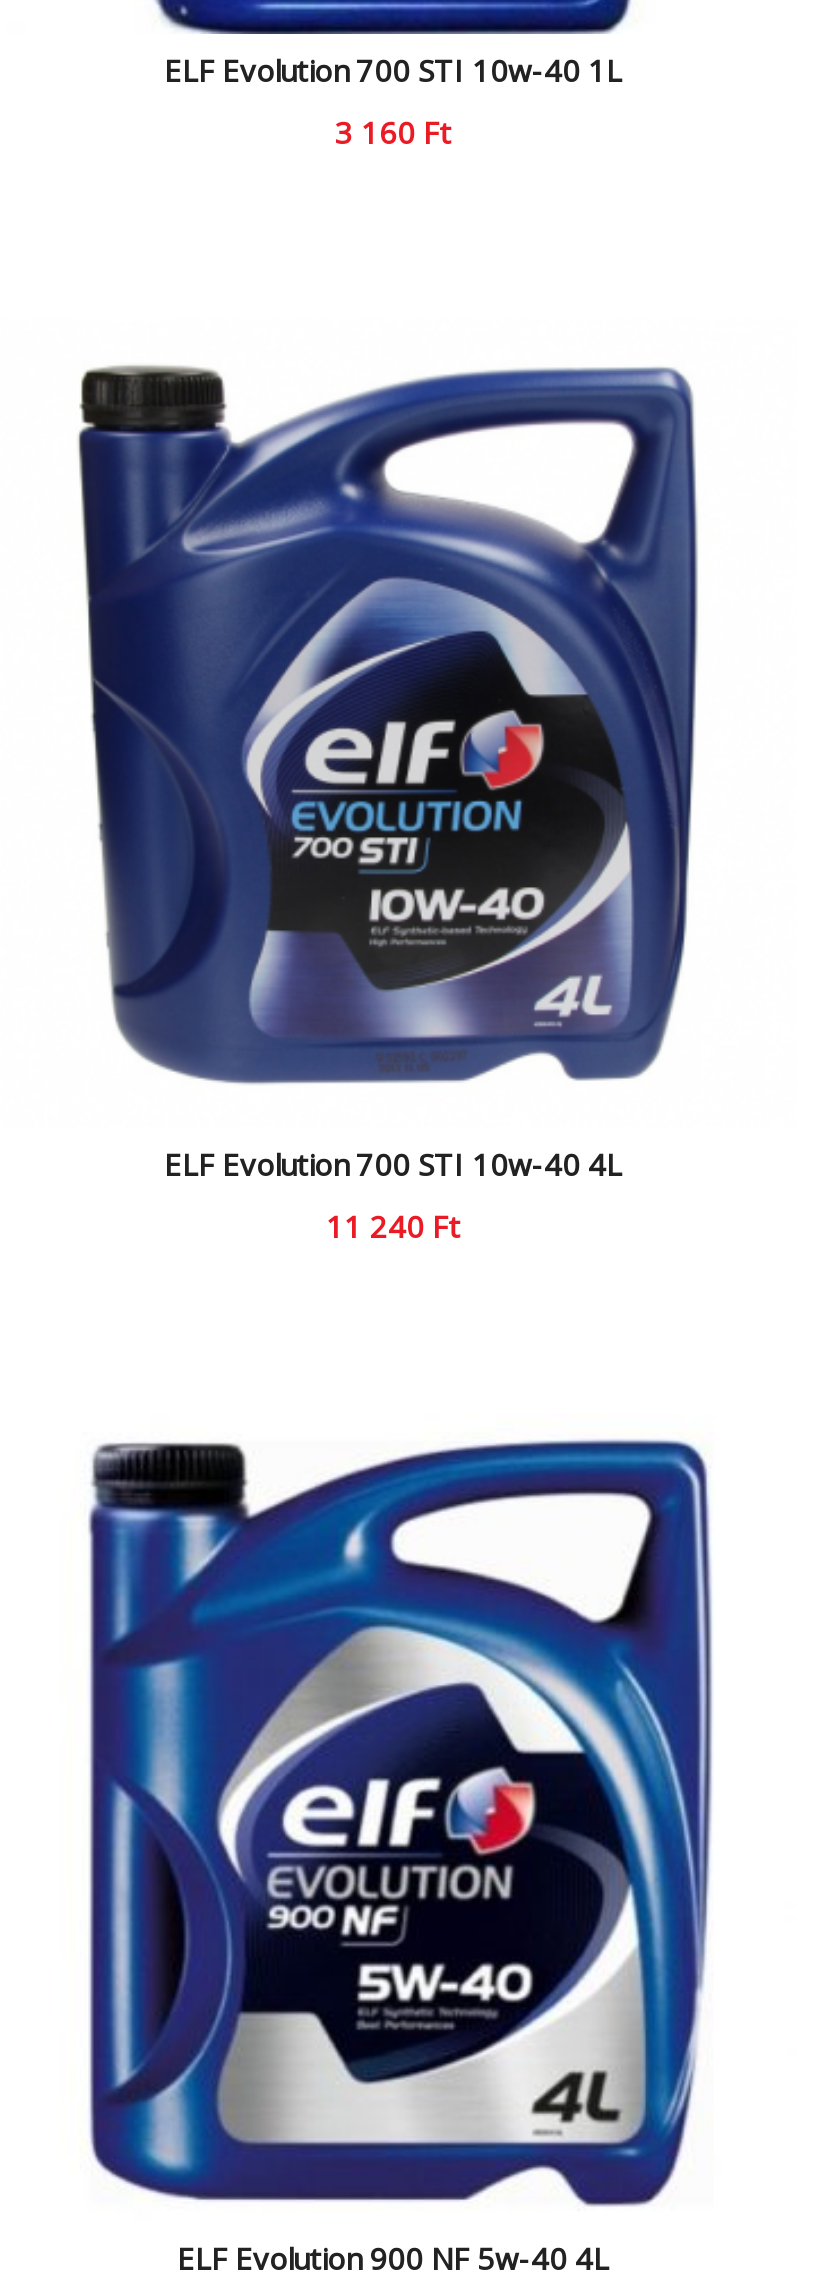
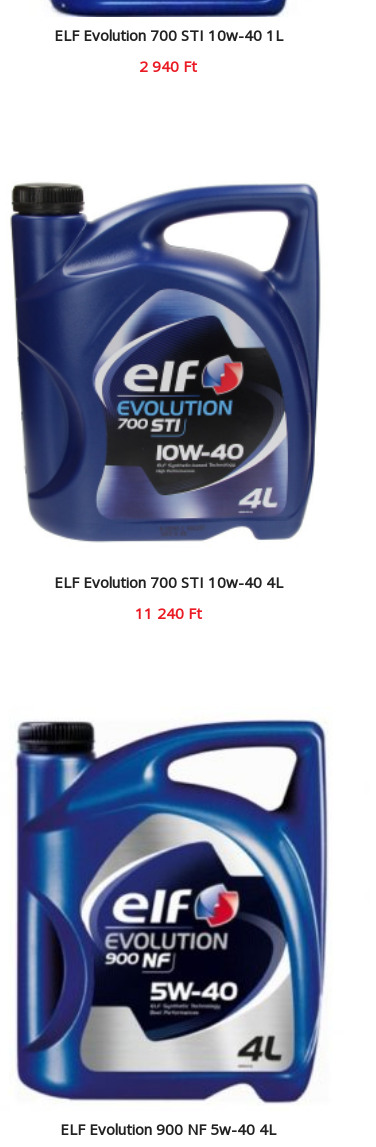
[335,111,451,151] 3 160 Ft -> [139,55,197,75] 2 940 Ft

